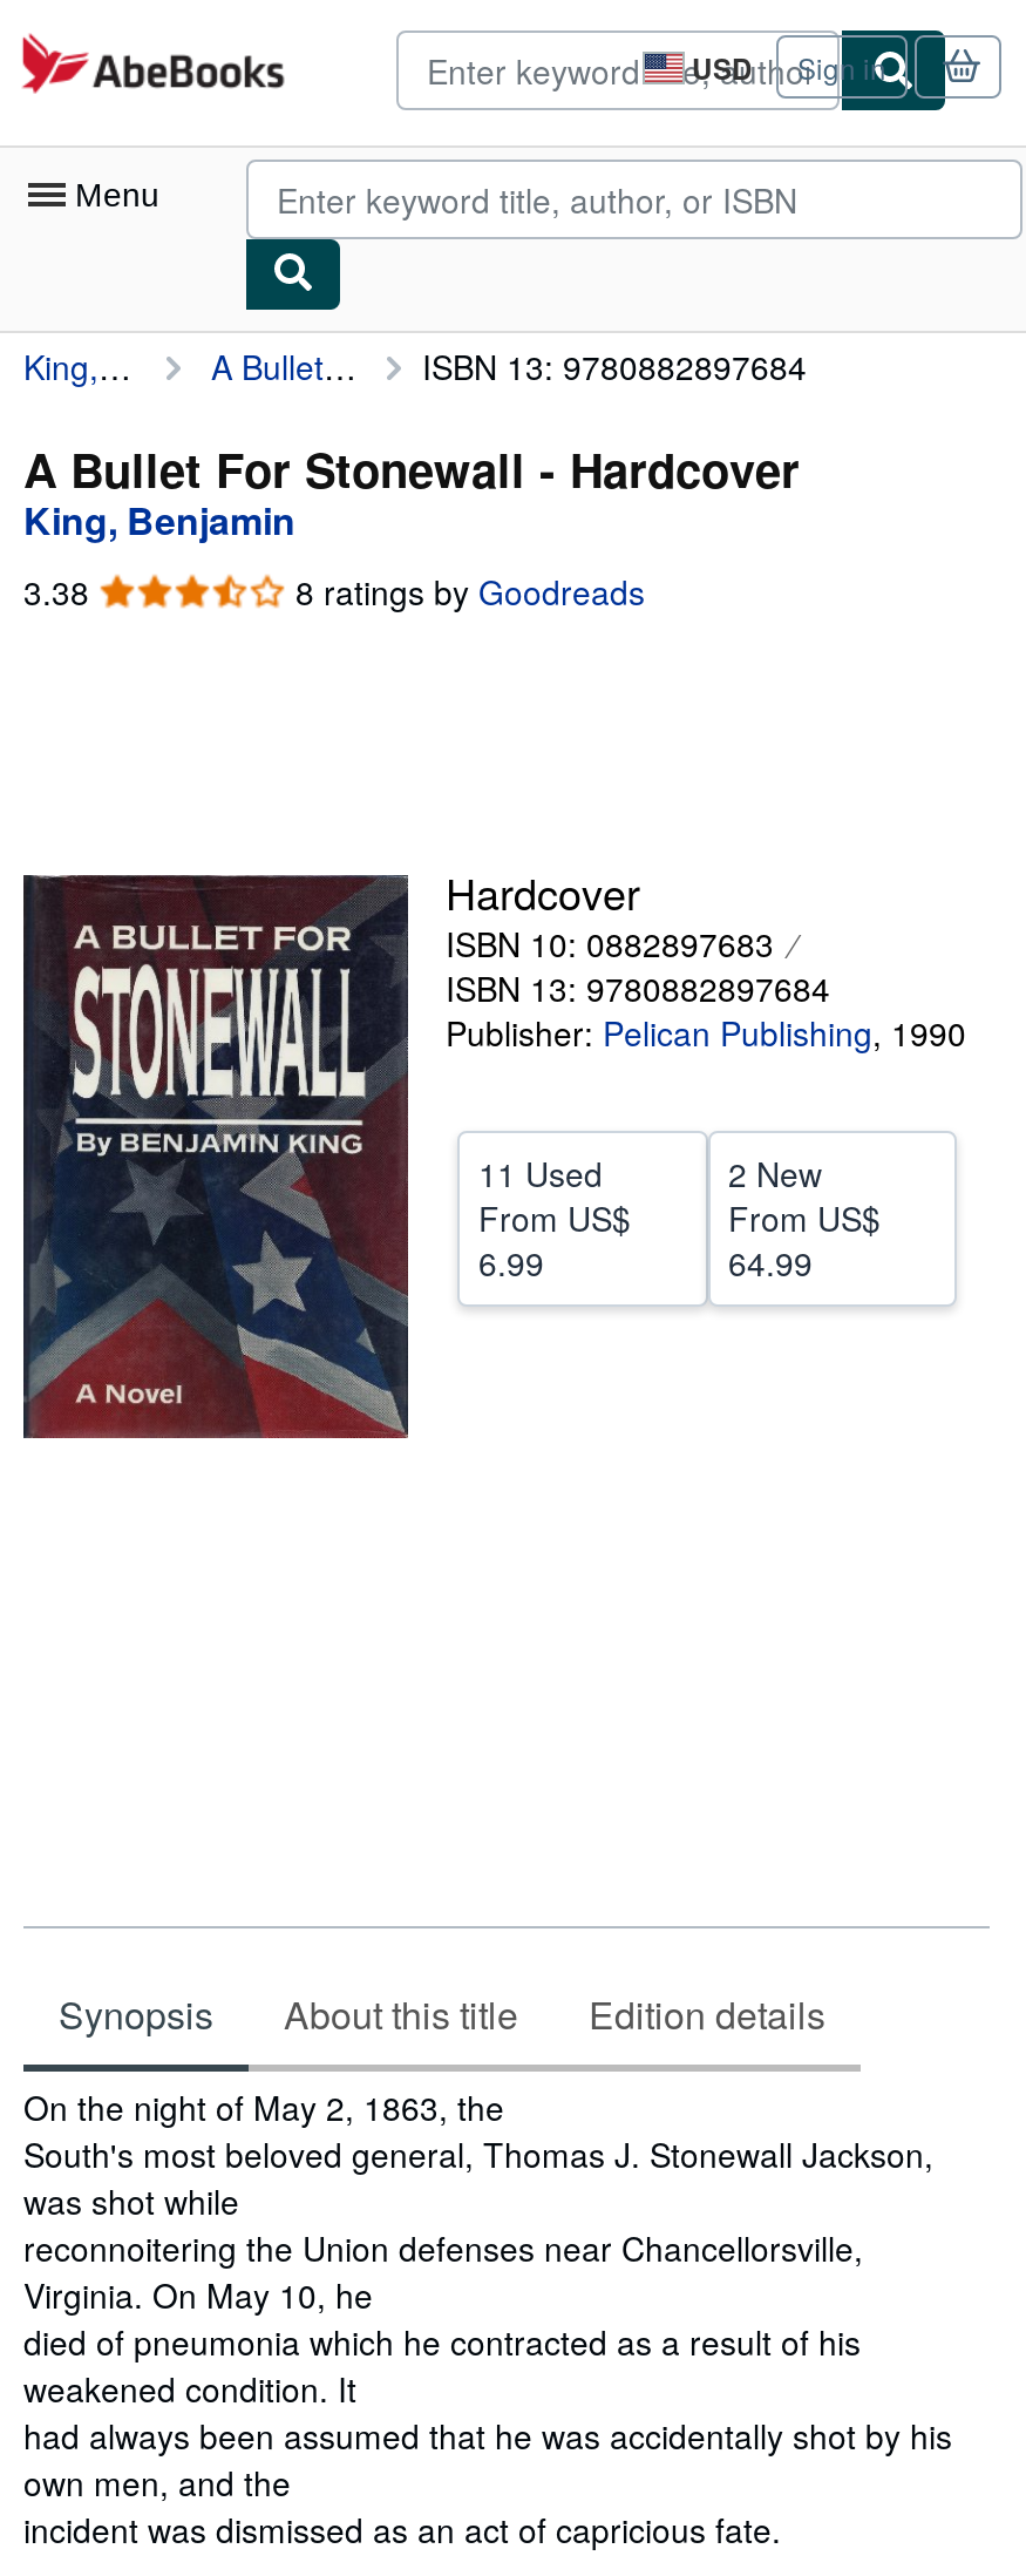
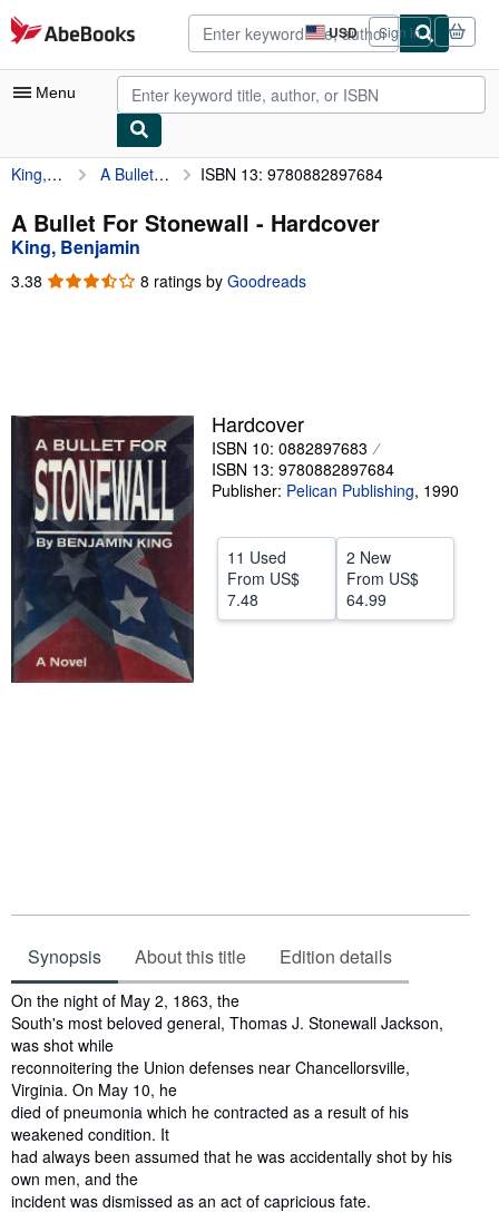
[478,1239,544,1286] 6.99 -> [227,588,258,610] 7.48

